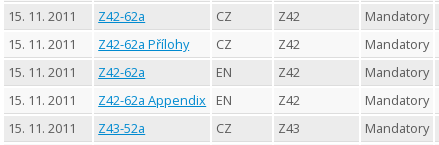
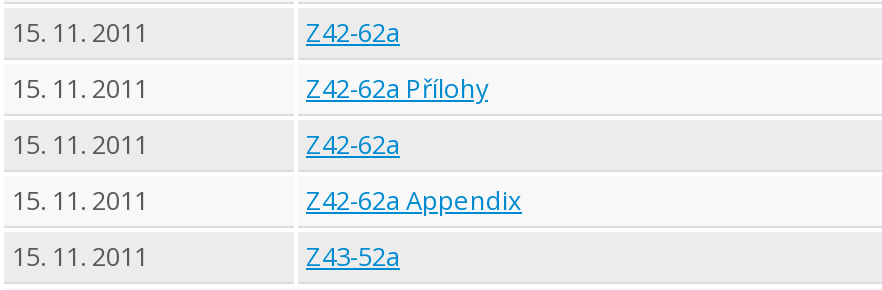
[216,7,429,25] CZ | Z42 | Mandatory -> none
[216,35,429,53] CZ | Z42 | Mandatory -> none
[216,63,429,81] EN | Z42 | Mandatory -> none
[98,91,429,109] Z42-62a Appendix EN | Z42 | Mandatory -> [306,182,522,218] Z42-62a Appendix
[216,119,429,137] CZ | Z43 | Mandatory -> none

